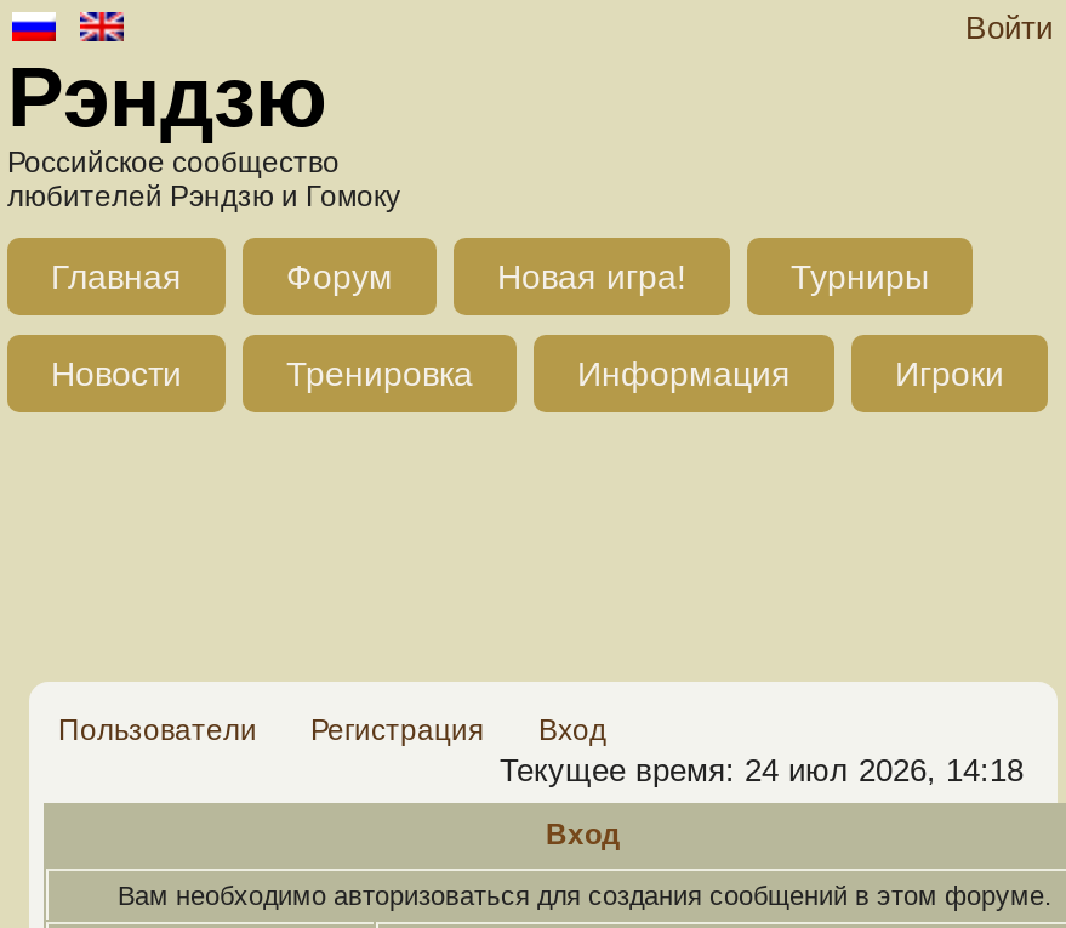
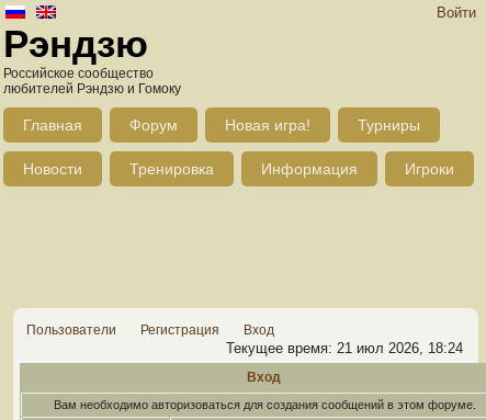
[500,752,1024,788] Текущее время: 24 июл 2026, 14:18 -> [226,340,463,356] Текущее время: 21 июл 2026, 18:24

